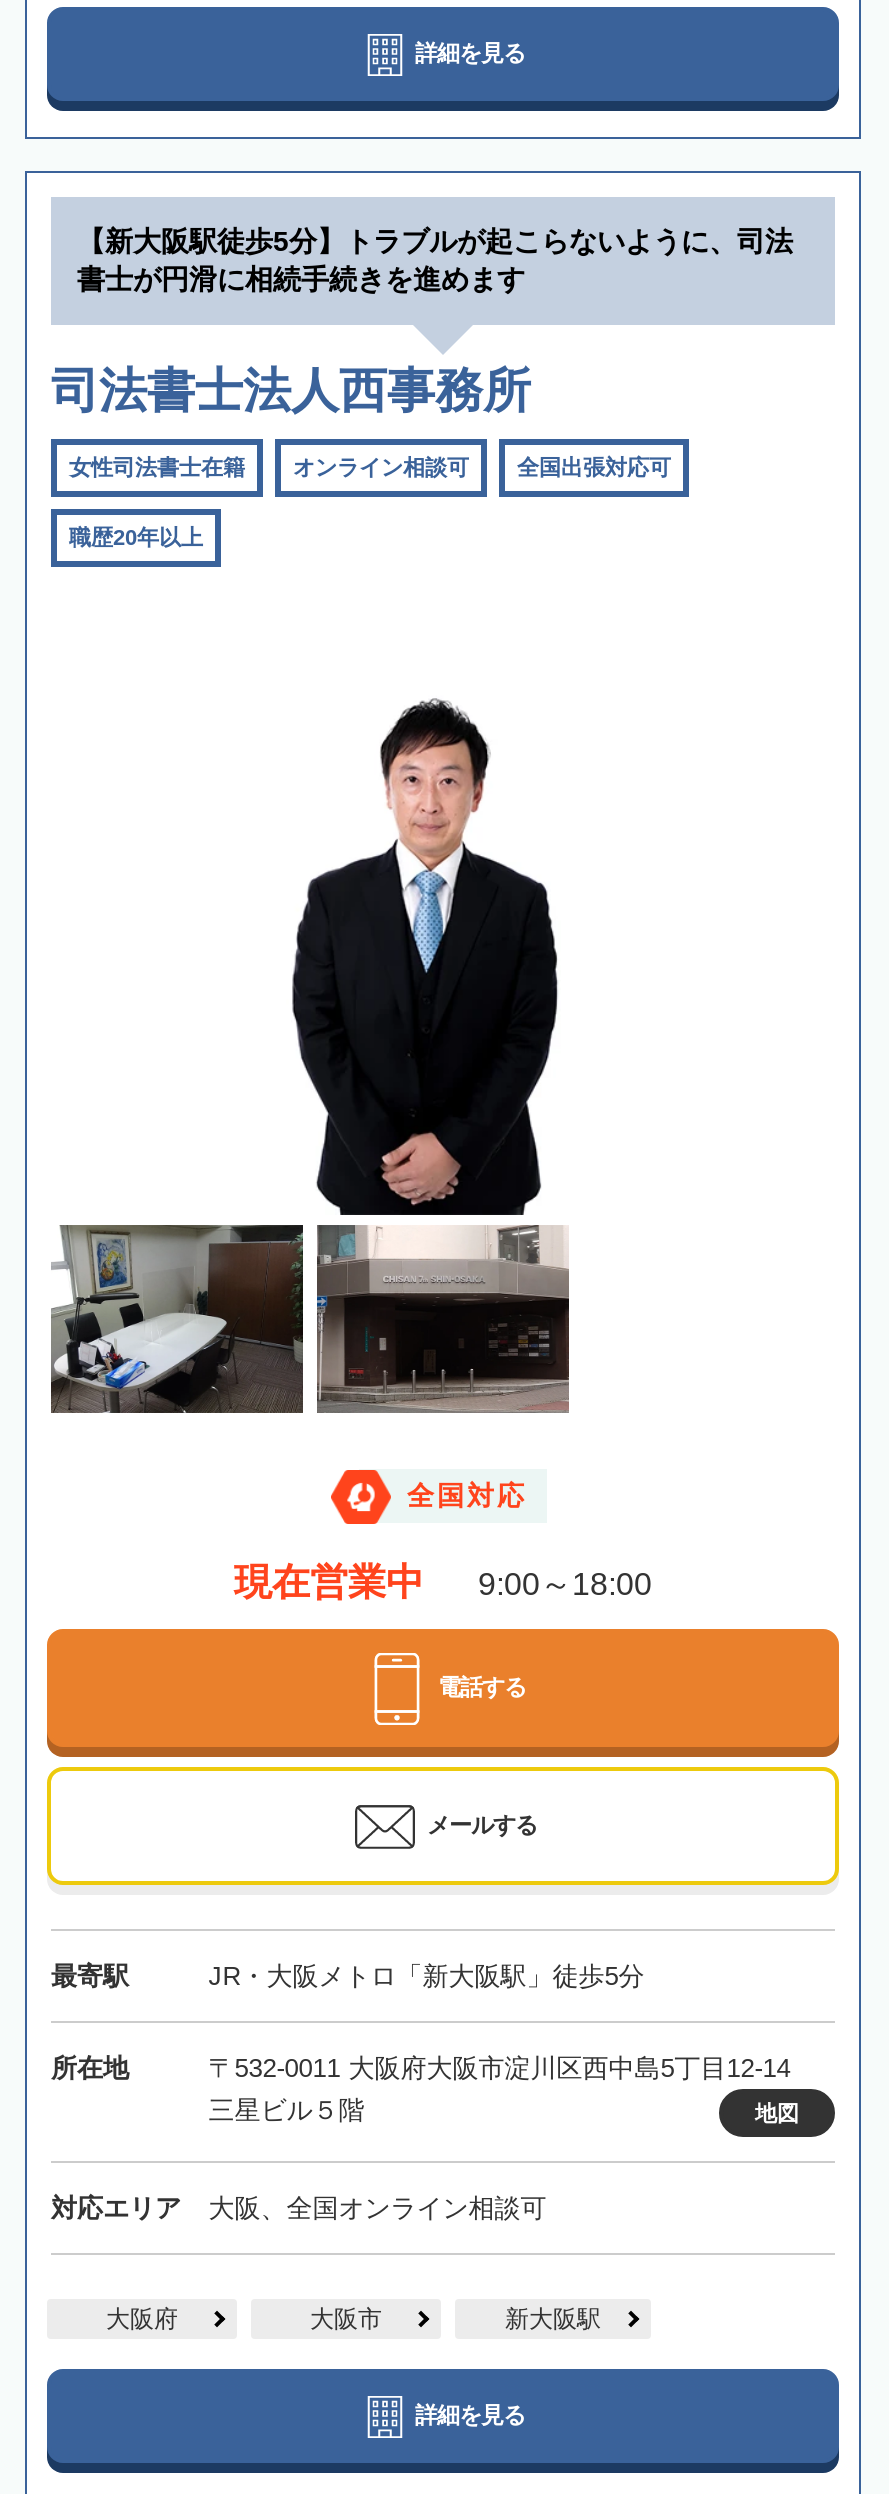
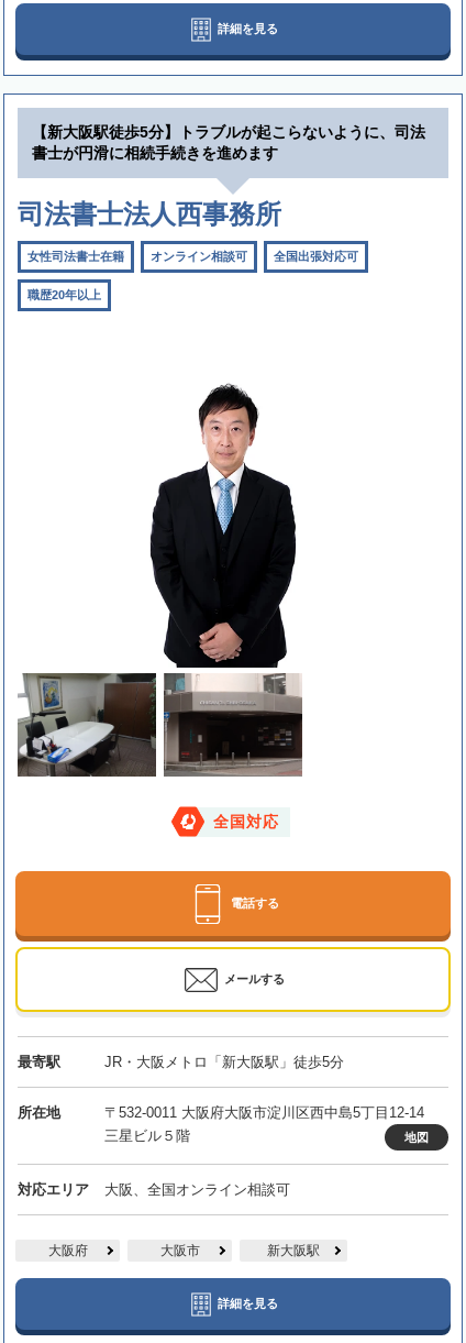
[234,1561,652,1603] 現在営業中 | 9:00～18:00 -> none

